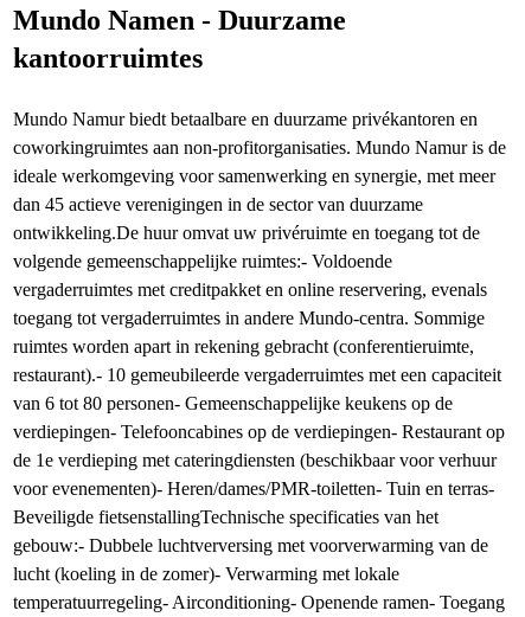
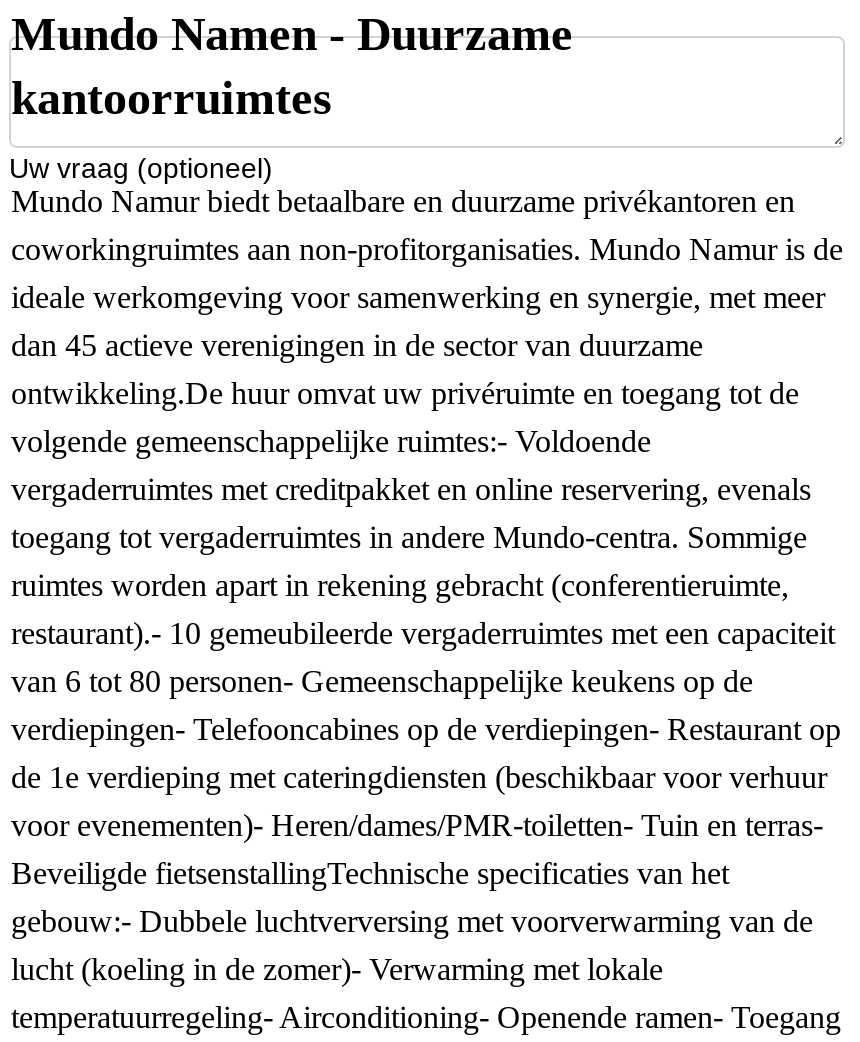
none -> [9,152,273,184] Uw vraag (optioneel)

